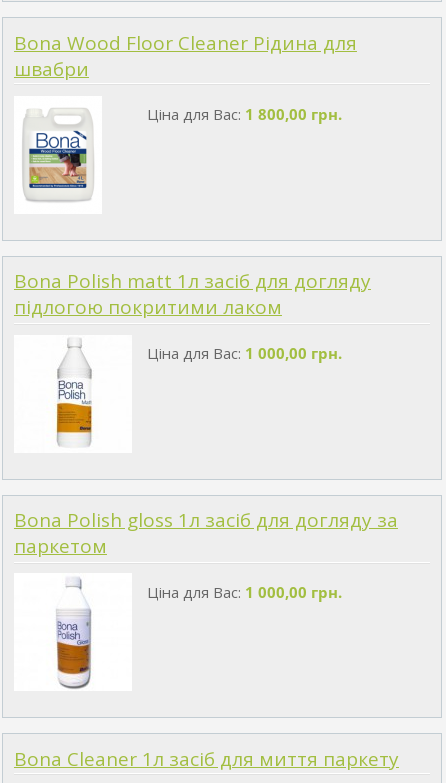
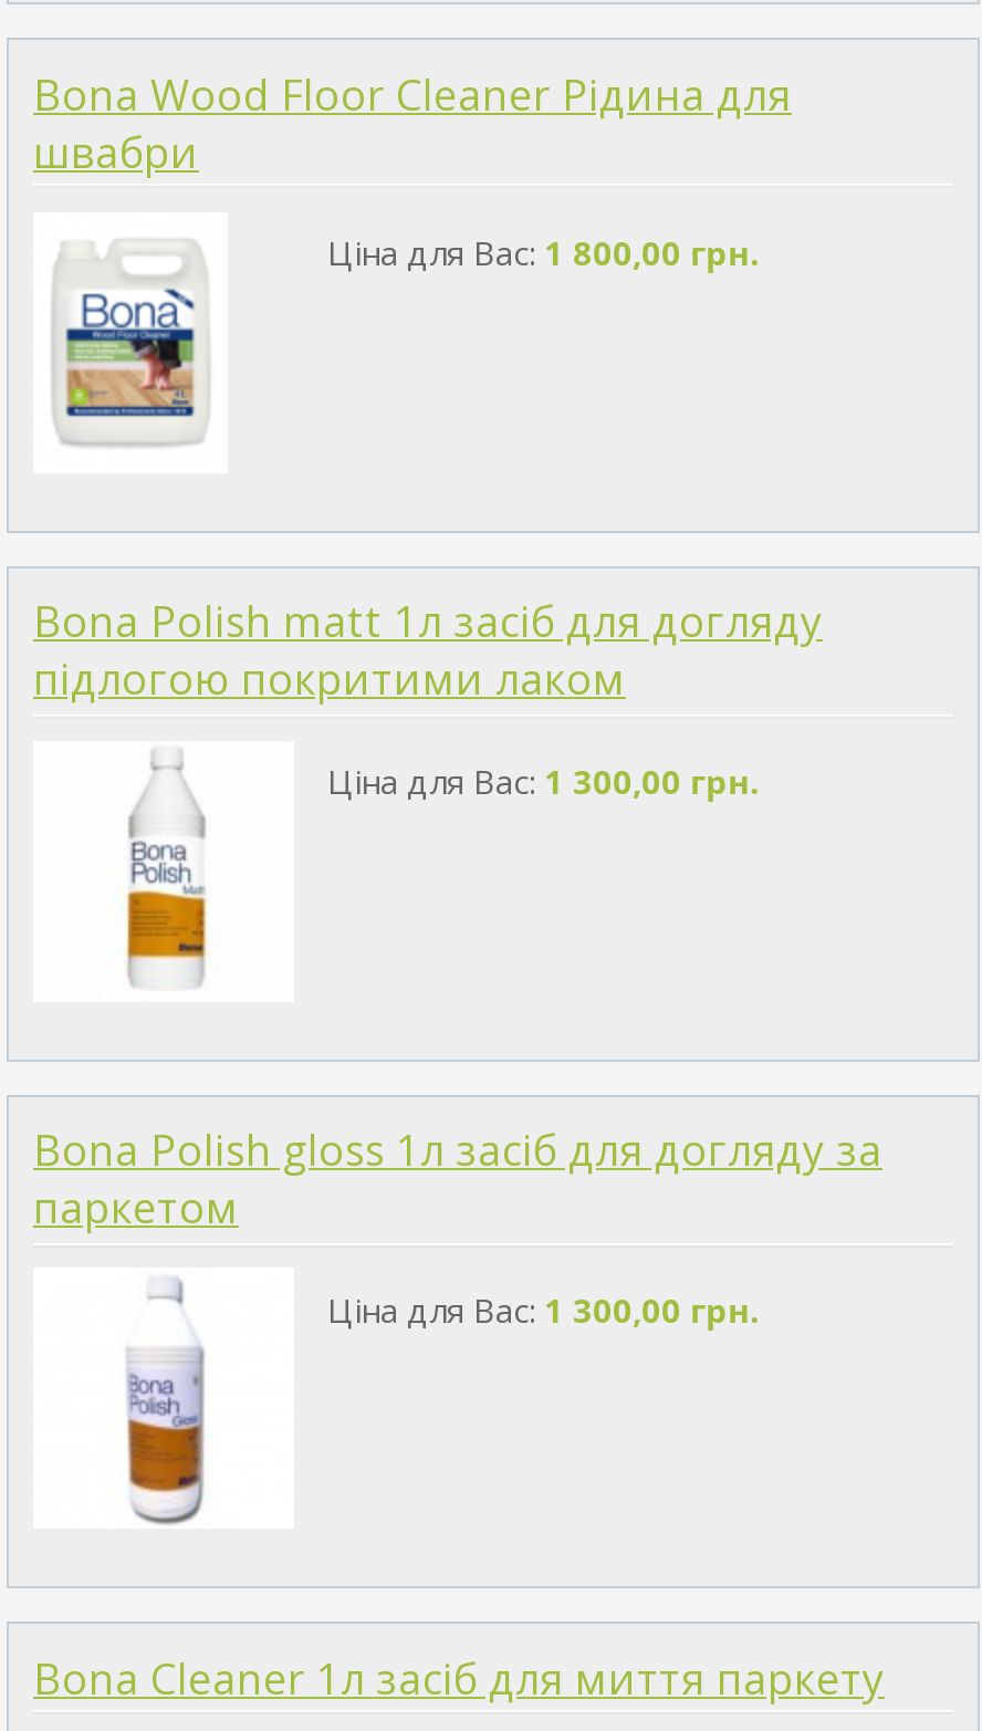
[147,343,342,363] Ціна для Вас: 1 000,00 грн. -> [327,759,759,803] Ціна для Вас: 1 300,00 грн.
[147,582,342,602] Ціна для Вас: 1 000,00 грн. -> [327,1287,759,1331] Ціна для Вас: 1 300,00 грн.

